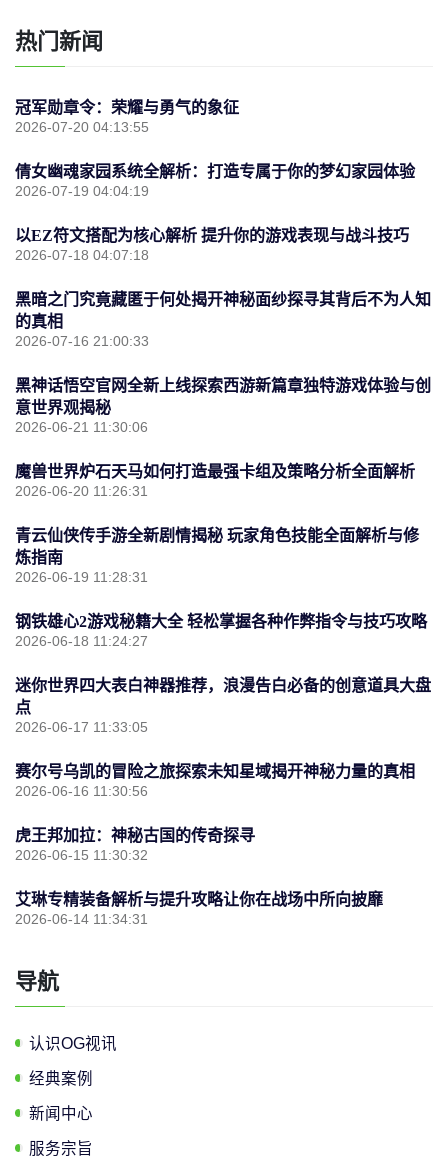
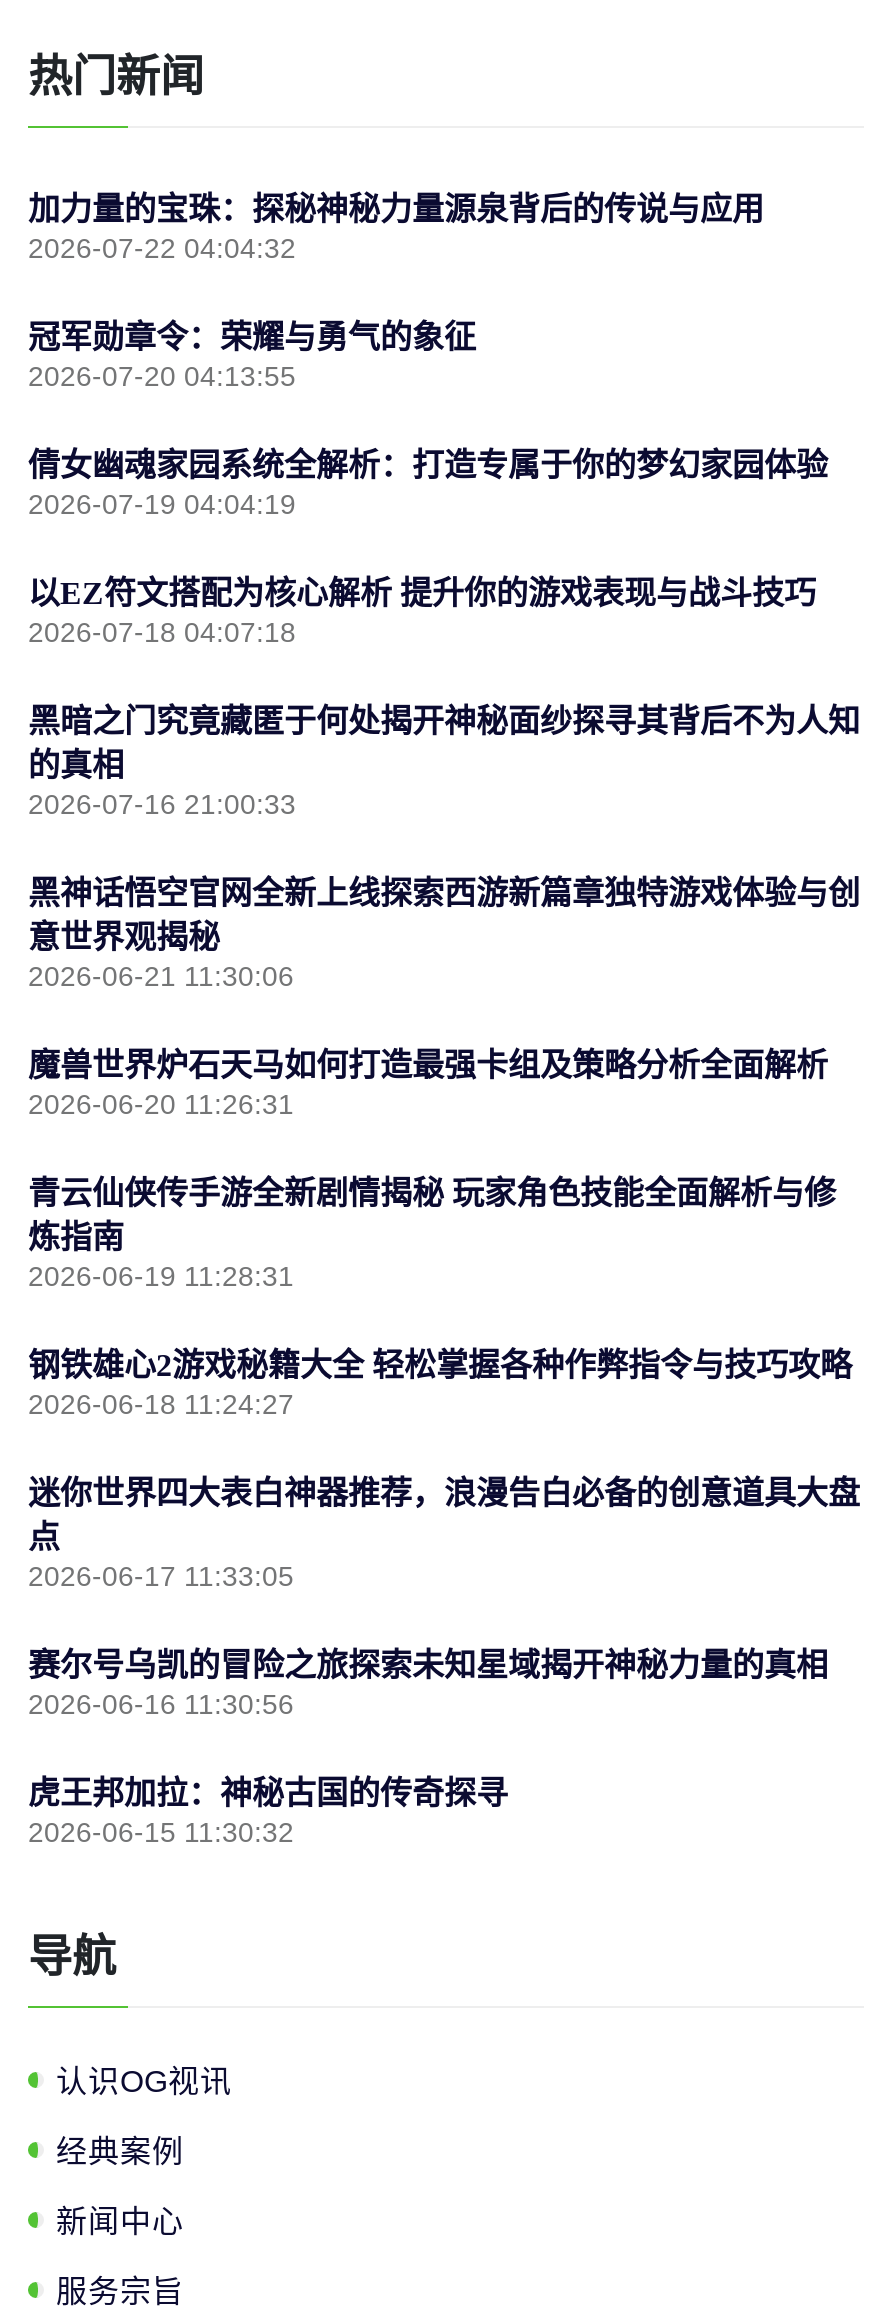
none -> [28,191,764,263] 加力量的宝珠：探秘神秘力量源泉背后的传说与应用 | 2026-07-22 04:04:32
moved [15,99,431,863] -> [28,319,860,1847]: 冠军勋章令：荣耀与勇气的象征 | 2026-07-20 04:13:55 | 倩女幽魂家园系统全解析：打造专属于你的梦幻家园体验 | ... | 虎王邦加拉：神秘古国的传奇探寻 | 2026-06-15 11:30:32
[15,891,383,927] 艾琳专精装备解析与提升攻略让你在战场中所向披靡 | 2026-06-14 11:34:31 -> none

